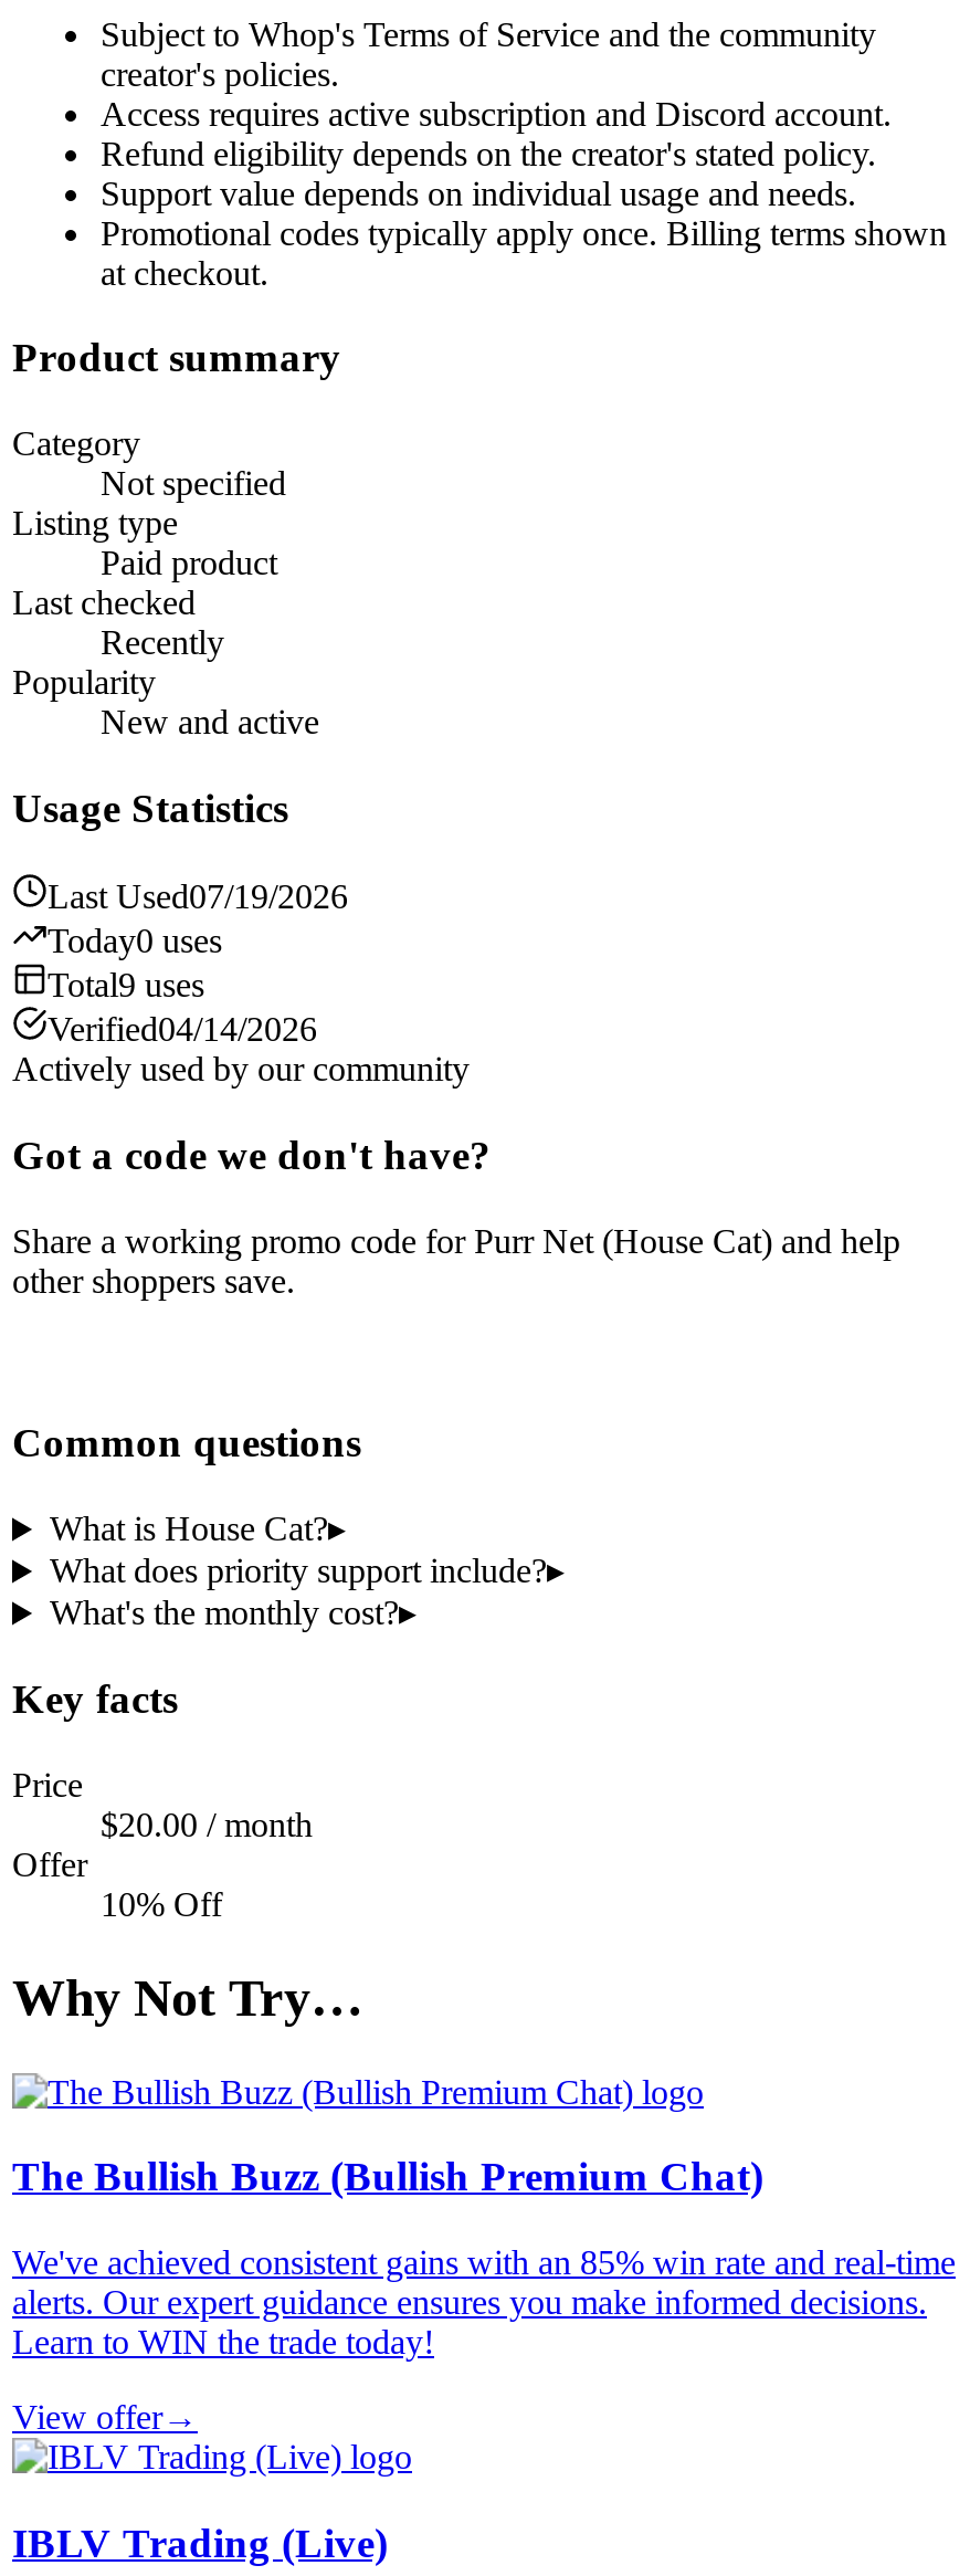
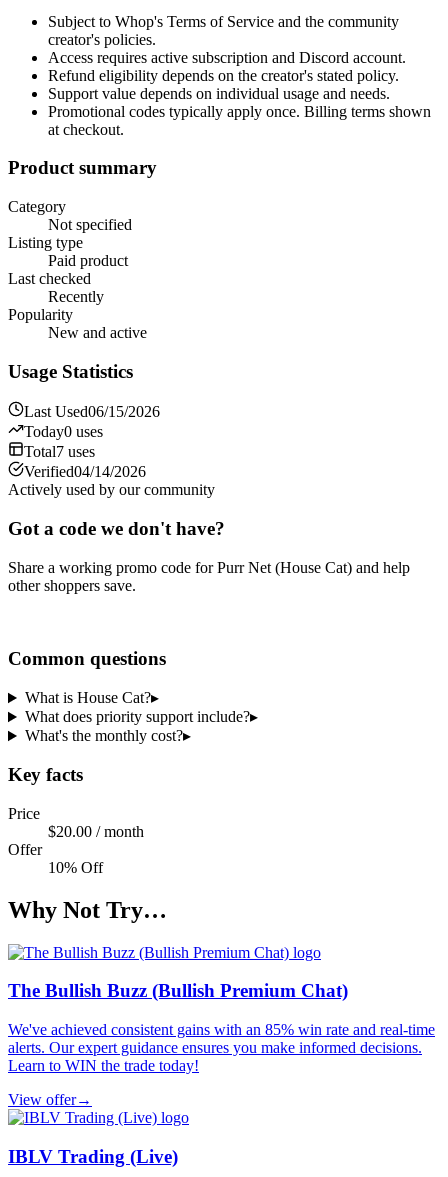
[48,878,348,916] Last Used07/19/2026 -> [24,403,160,420] Last Used06/15/2026
[48,967,204,1004] Total9 uses -> [24,443,95,460] Total7 uses

